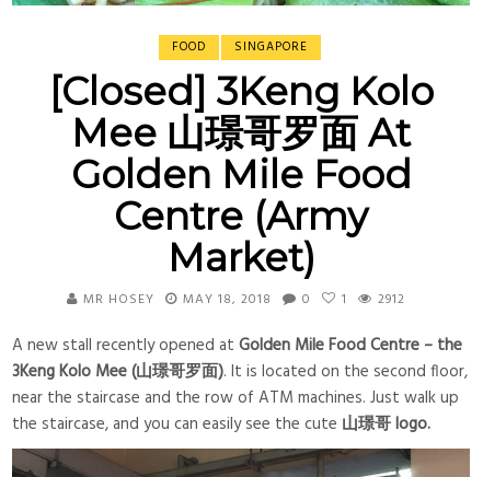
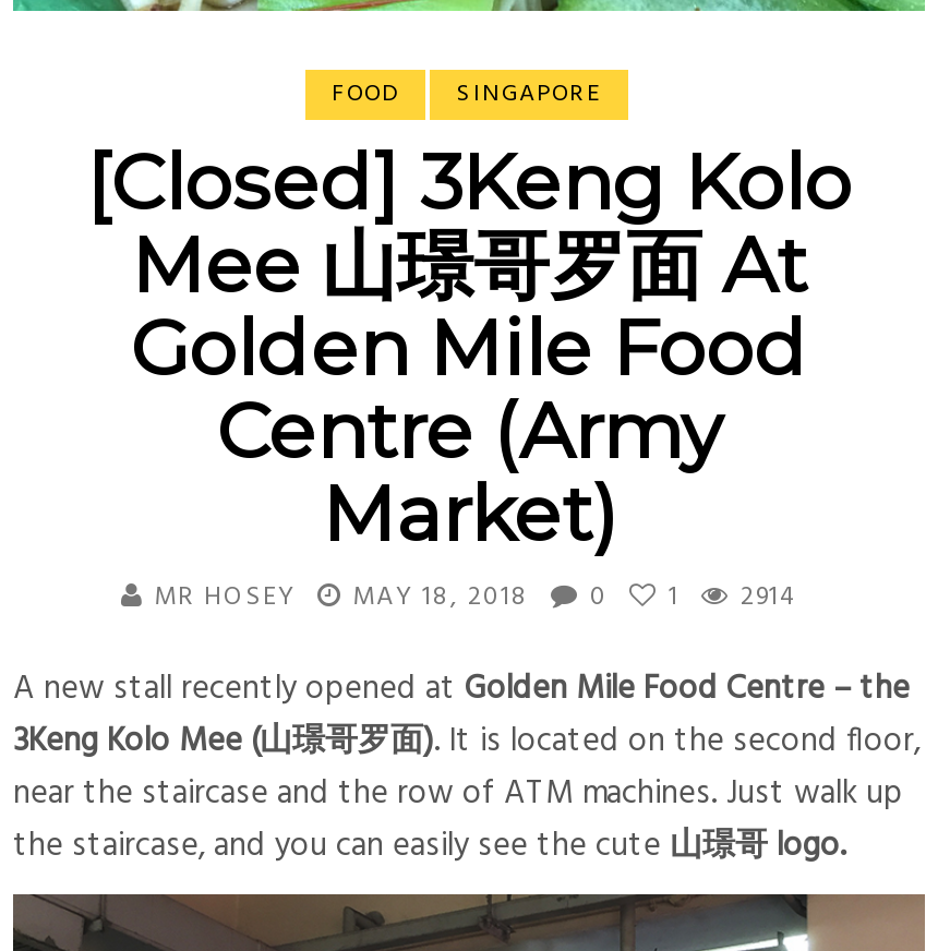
[83,289,405,311] MR HOSEY MAY 18, 2018 0 1 2912 -> [154,576,795,620] MR HOSEY MAY 18, 2018 0 1 2914

